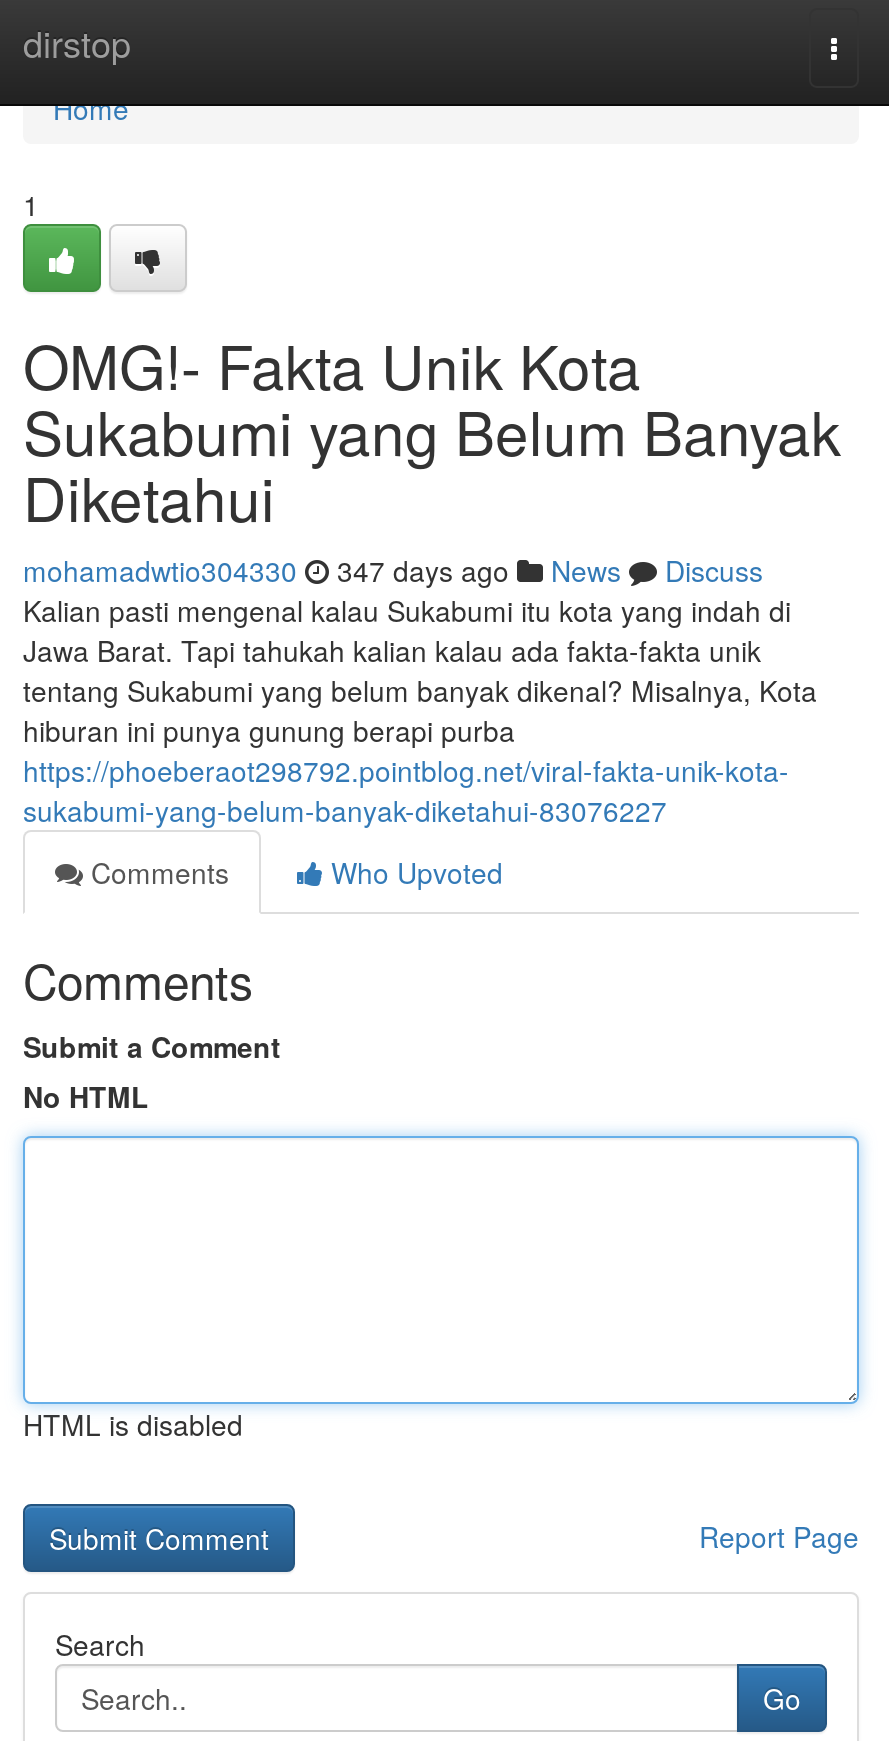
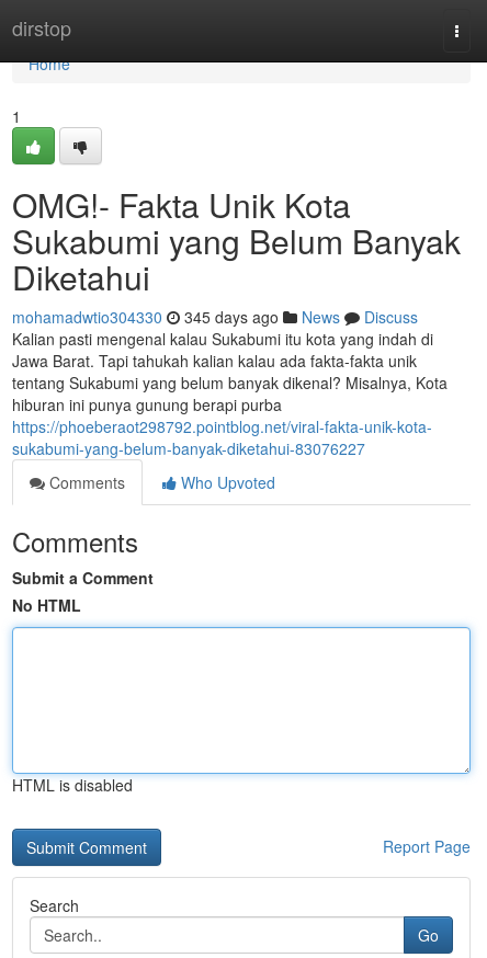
[23,550,763,590] mohamadwtio304330 347 days ago News Discuss -> [12,306,418,328] mohamadwtio304330 345 days ago News Discuss

